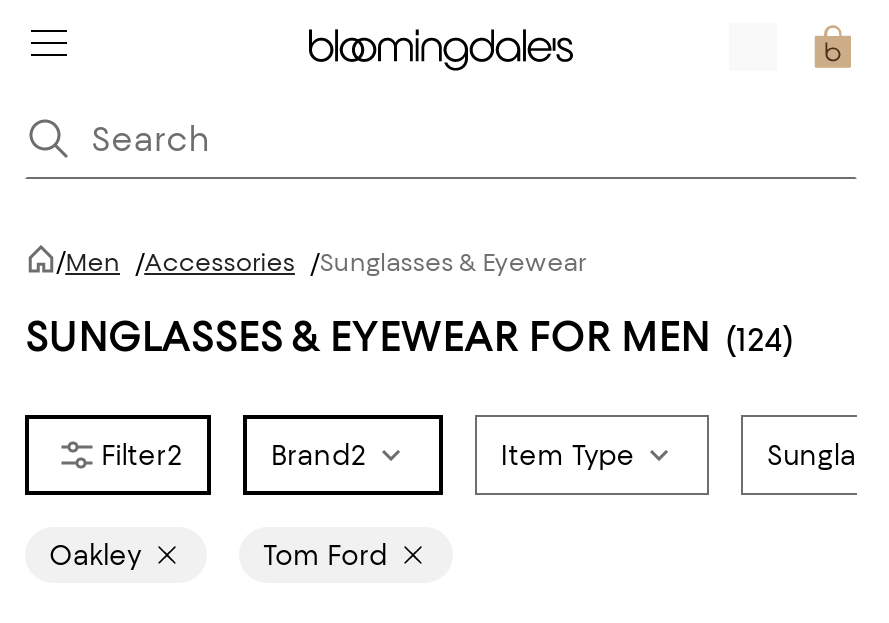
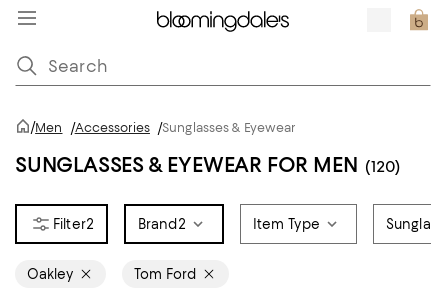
[25,311,793,361] SUNGLASSES & EYEWEAR FOR MEN (124) -> [15,152,400,177] SUNGLASSES & EYEWEAR FOR MEN (120)

